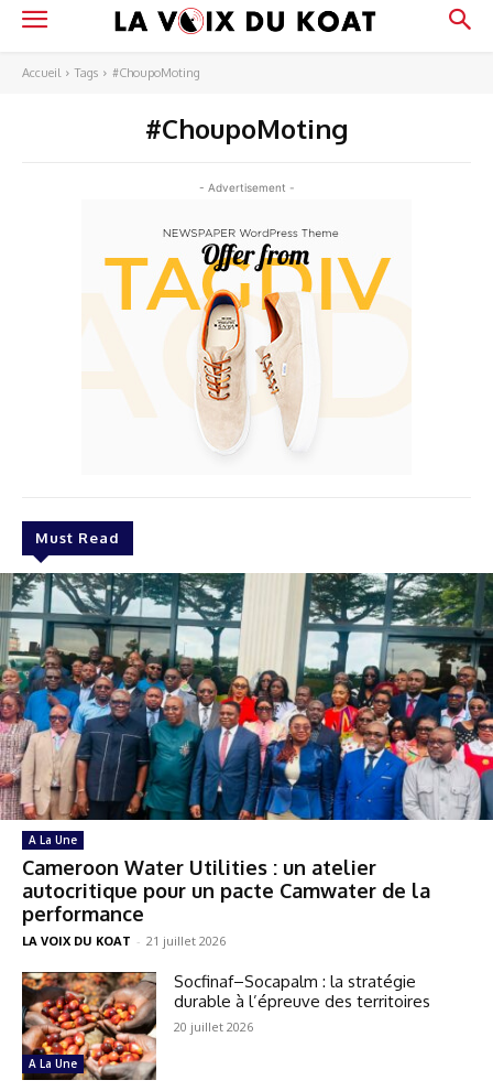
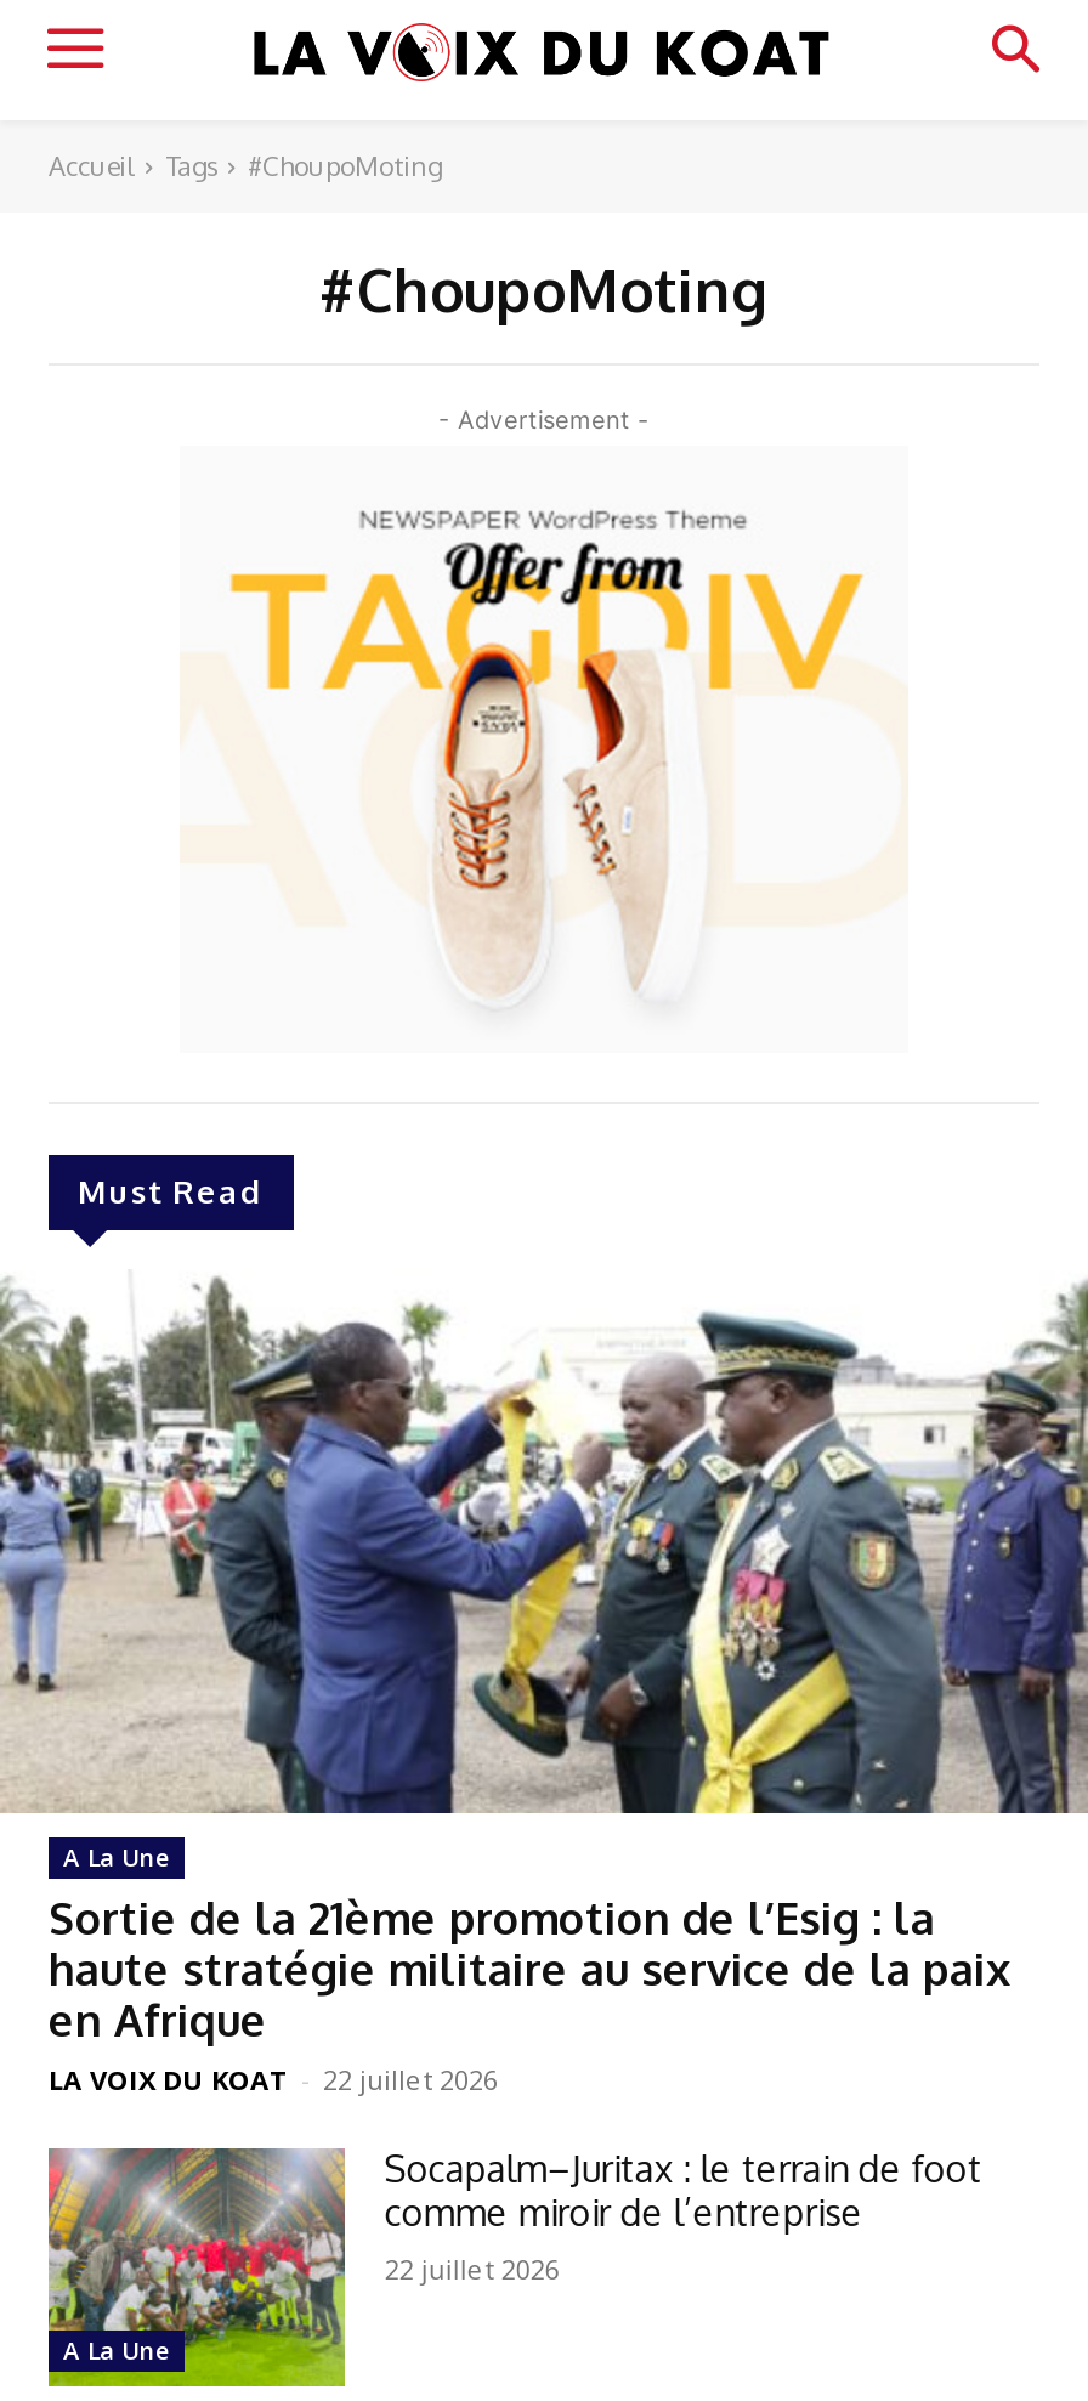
[3,572,490,949] [image] | Cameroon Water Utilities : un atelier | autocritique pour un pacte Camwater de la | performance | LA VOIX DU KOAT - 21 juillet 2026 -> [7,1269,1081,2097] [image] | Sortie de la 21ème promotion de l’Esig : la | haute stratégie militaire au service de la paix | en Afrique | LA VOIX DU KOAT - 22 juillet 2026
[21,971,431,1081] [image] | Socfinaf–Socapalm : la stratégie | durable à l’épreuve des territoires | 20 juillet 2026 -> [46,2146,982,2389] [image] | Socapalm–Juritax : le terrain de foot | comme miroir de l’entreprise | 22 juillet 2026

